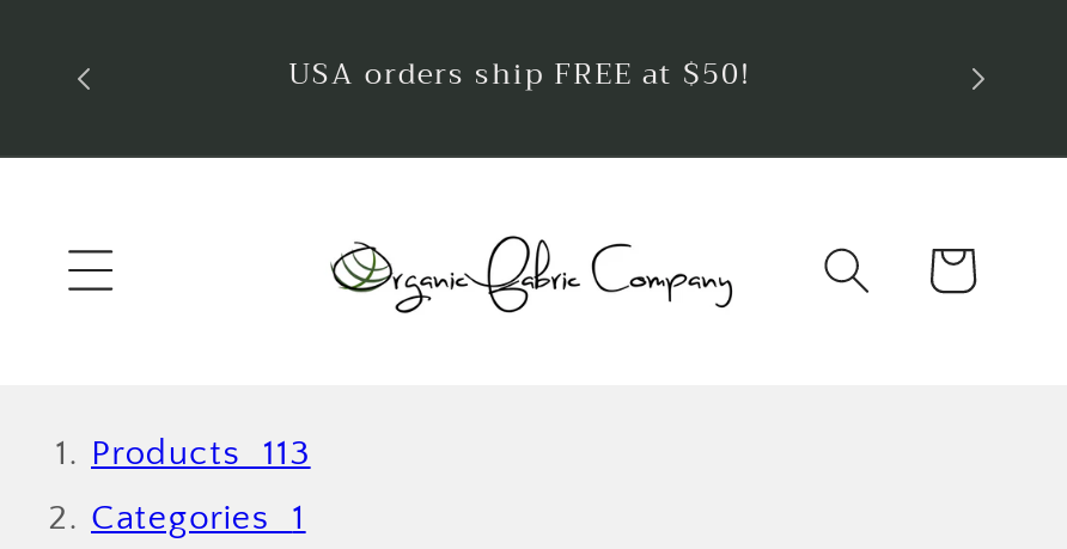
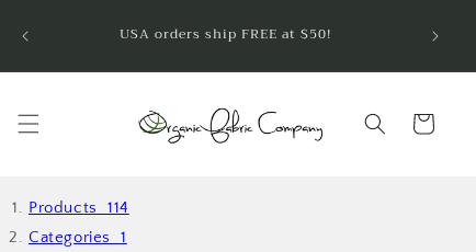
[91,432,311,473] Products 113 -> [29,198,129,217] Products 114

